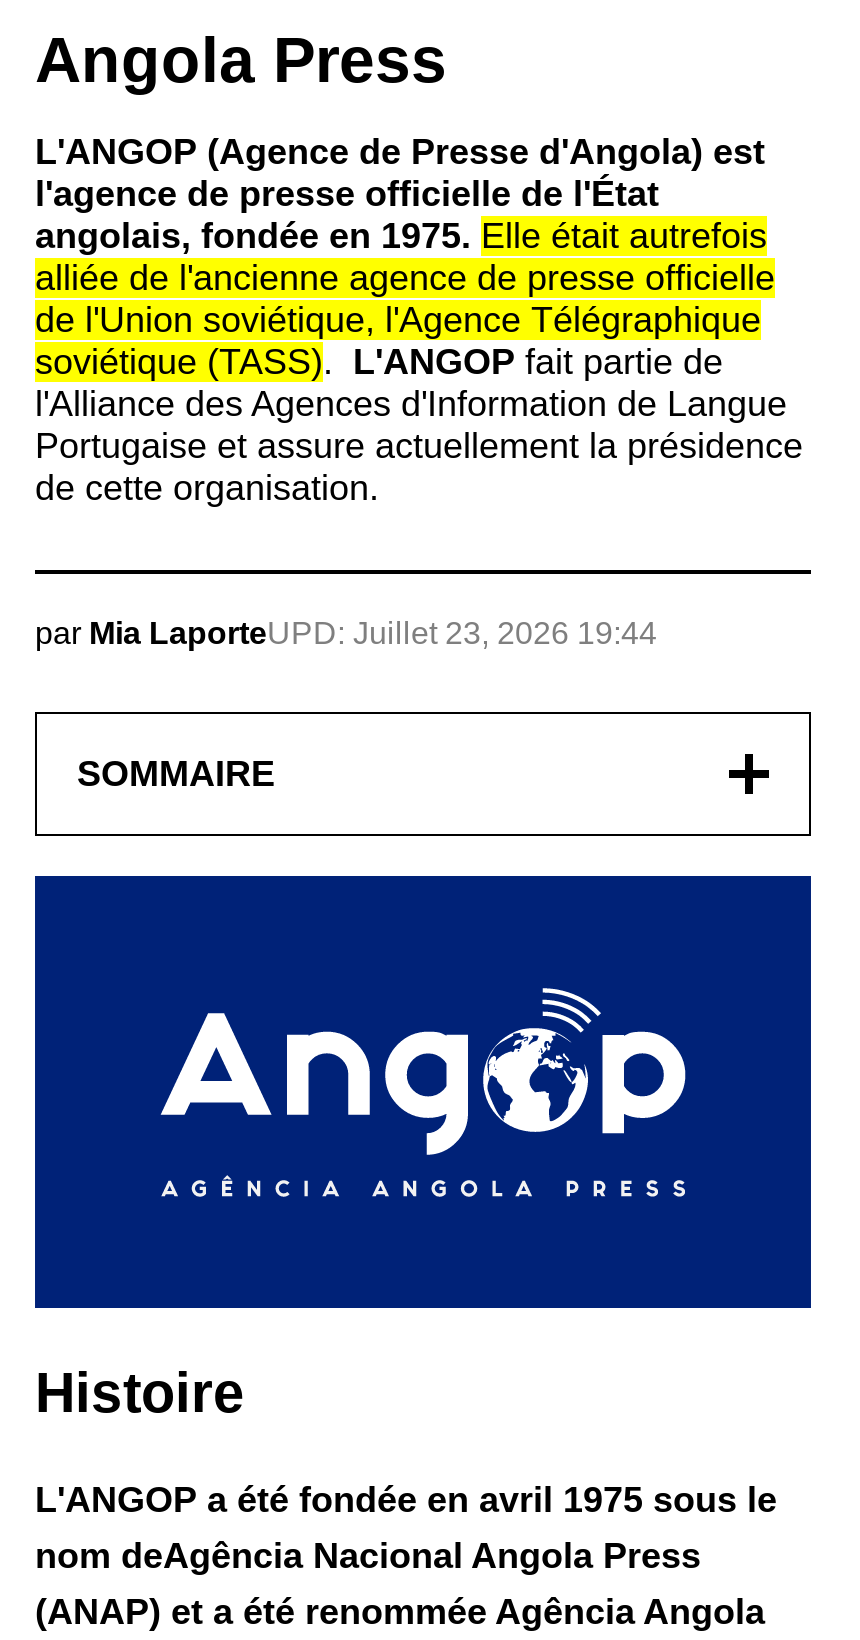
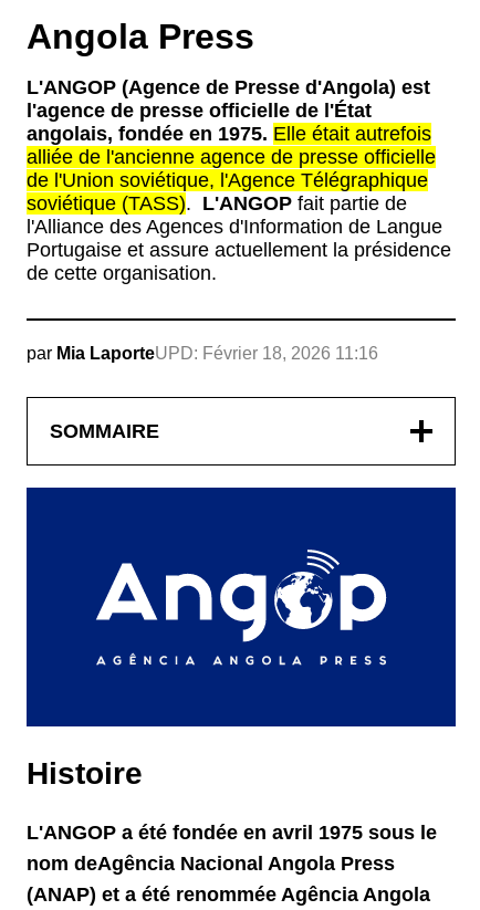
[35,616,657,650] par Mia LaporteUPD: Juillet 23, 2026 19:44 -> [27,344,378,363] par Mia LaporteUPD: Février 18, 2026 11:16

